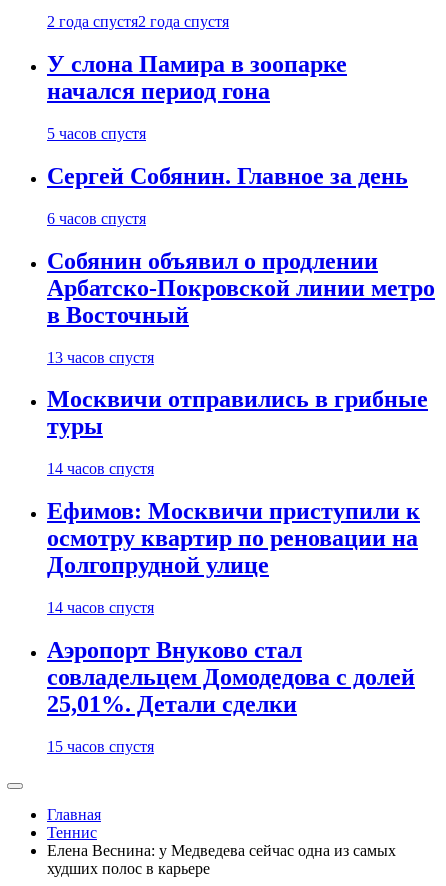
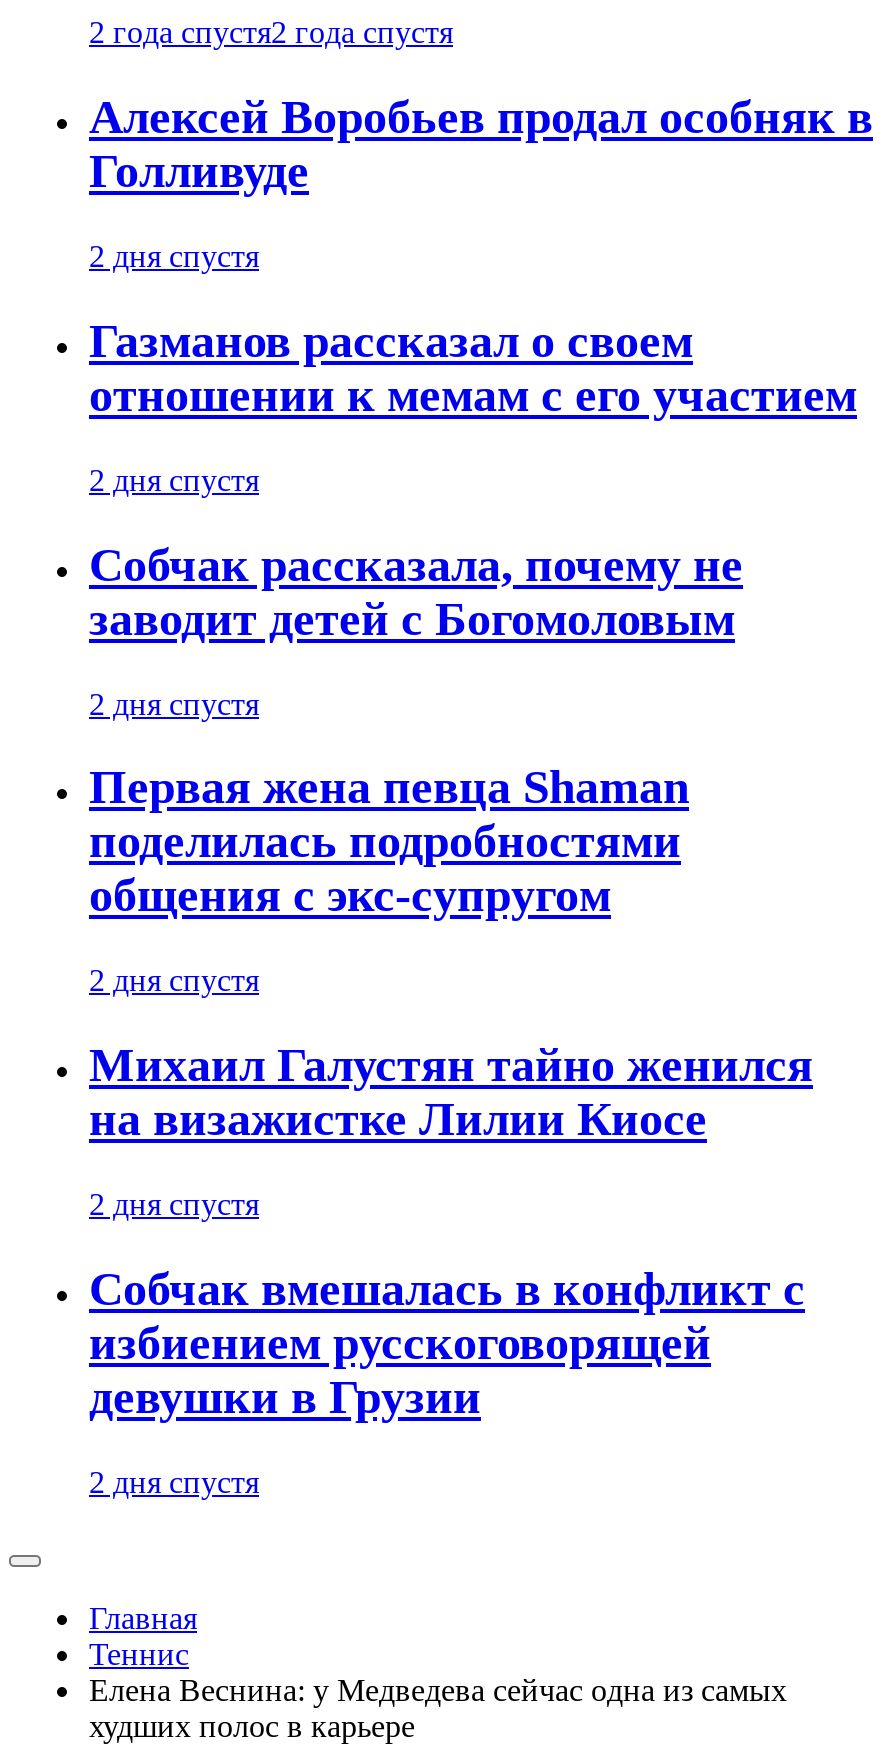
[47,51,347,104] У слона Памира в зоопарке | начался период гона -> [89,91,873,197] Алексей Воробьев продал особняк в | Голливуде
[47,125,146,142] 5 часов спустя -> [89,239,259,273] 2 дня спустя
[47,163,408,189] Сергей Собянин. Главное за день -> [89,315,857,421] Газманов рассказал о своем | отношении к мемам с его участием
[47,210,146,227] 6 часов спустя -> [89,463,259,497] 2 дня спустя
[47,248,435,328] Собянин объявил о продлении | Арбатско-Покровской линии метро | в Восточный -> [89,538,743,644] Собчак рассказала, почему не | заводит детей с Богомоловым
[47,349,154,366] 13 часов спустя -> [89,686,259,720] 2 дня спустя
[47,386,428,439] Москвичи отправились в грибные | туры -> [89,762,689,922] Первая жена певца Shaman | поделилась подробностями | общения с экс-супругом
[47,460,154,477] 14 часов спустя -> [89,964,259,998] 2 дня спустя
[47,498,420,578] Ефимов: Москвичи приступили к | осмотру квартир по реновации на | Долгопрудной улице -> [89,1040,813,1146] Михаил Галустян тайно женился | на визажистке Лилии Киосе
[47,599,154,616] 14 часов спустя -> [89,1187,259,1221] 2 дня спустя
[47,637,415,717] Аэропорт Внуково стал | совладельцем Домодедова с долей | 25,01%. Детали сделки -> [89,1263,805,1423] Собчак вмешалась в конфликт с | избиением русскоговорящей | девушки в Грузии
[47,738,154,755] 15 часов спустя -> [89,1465,259,1499] 2 дня спустя

